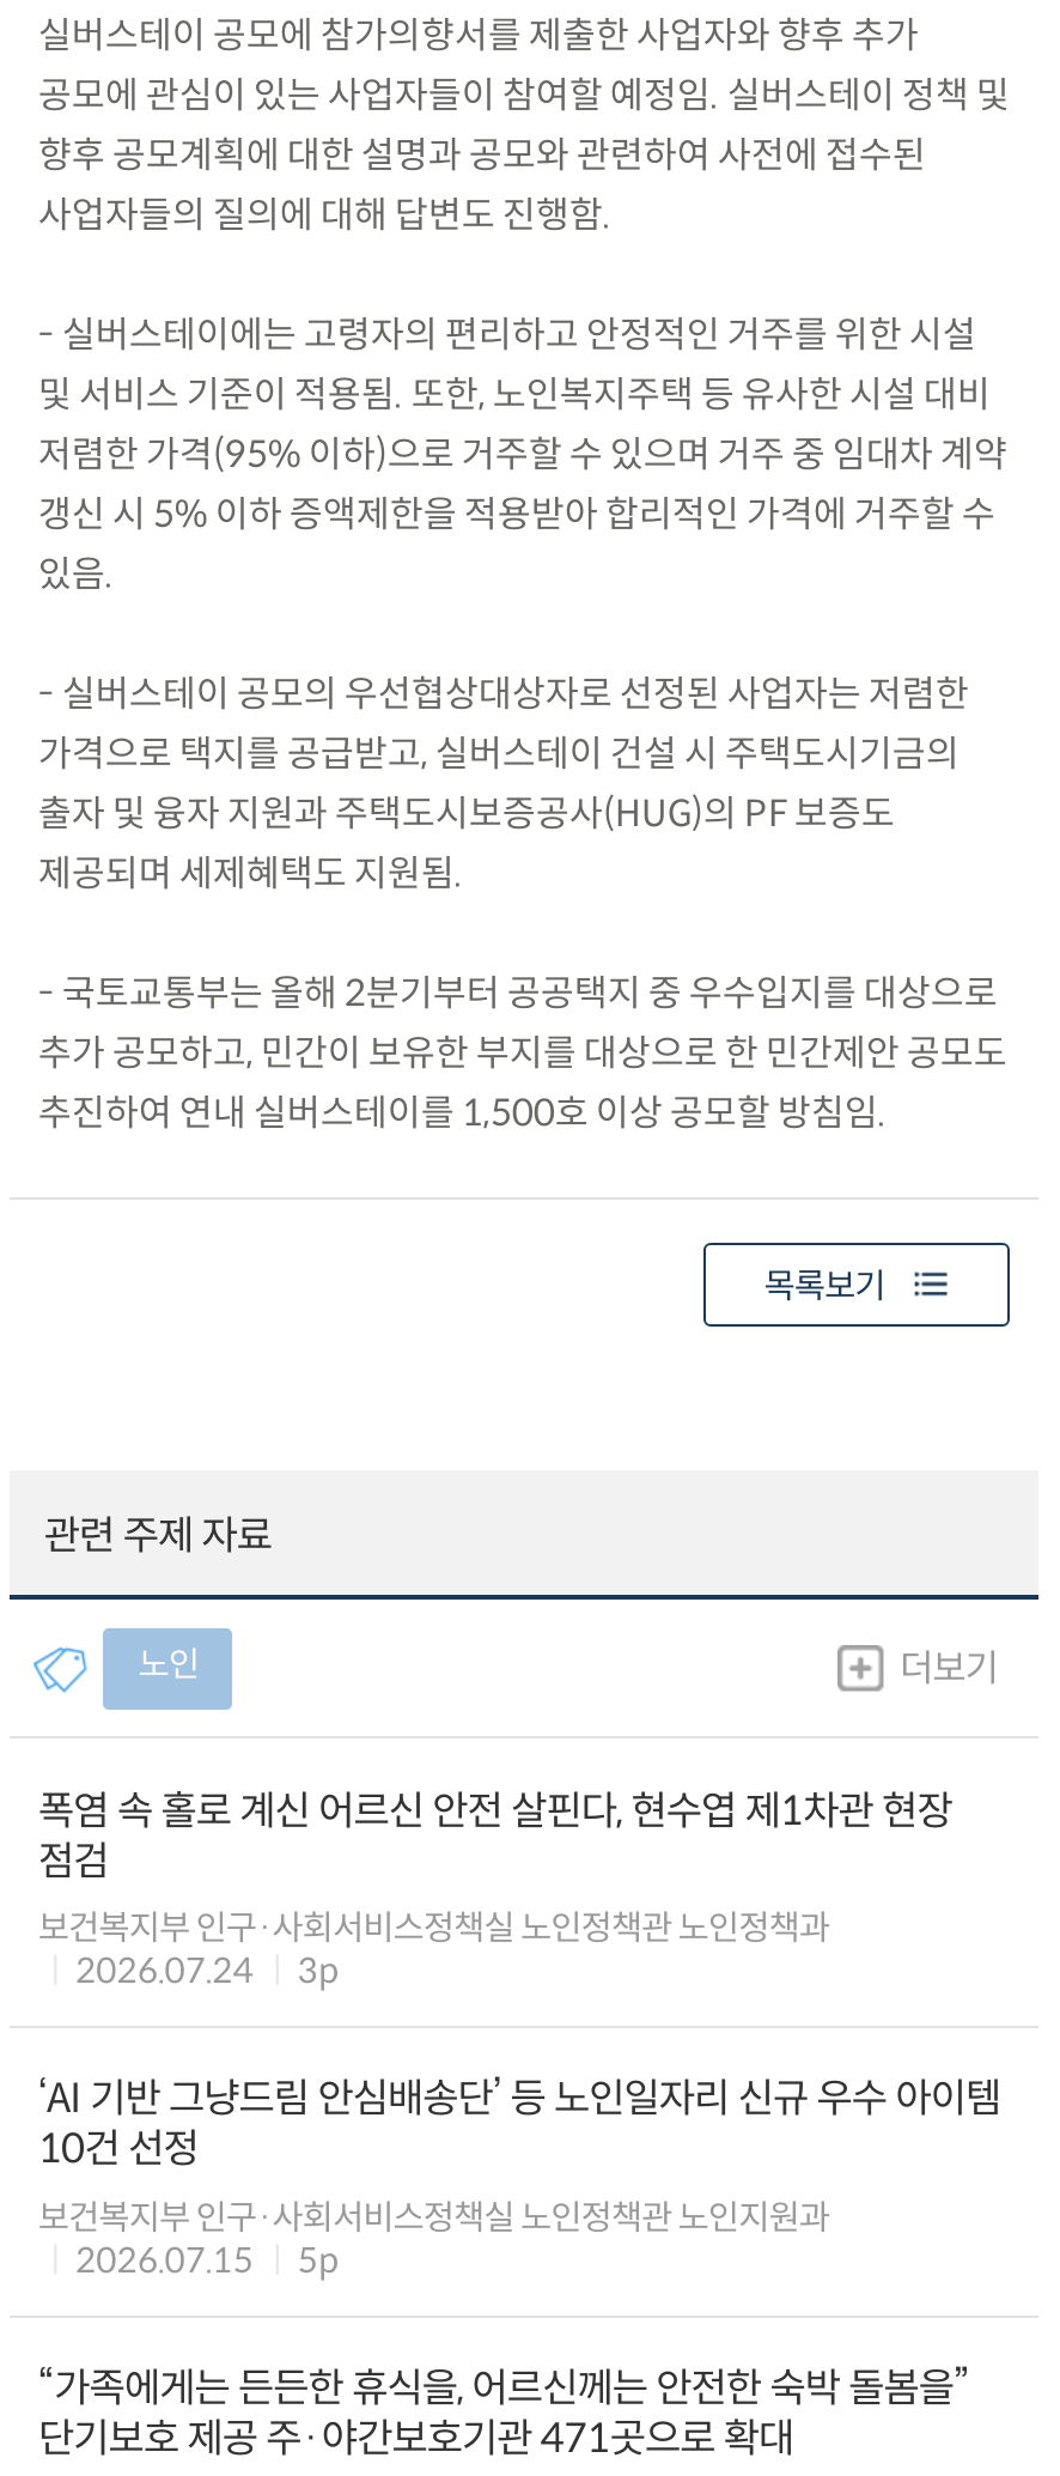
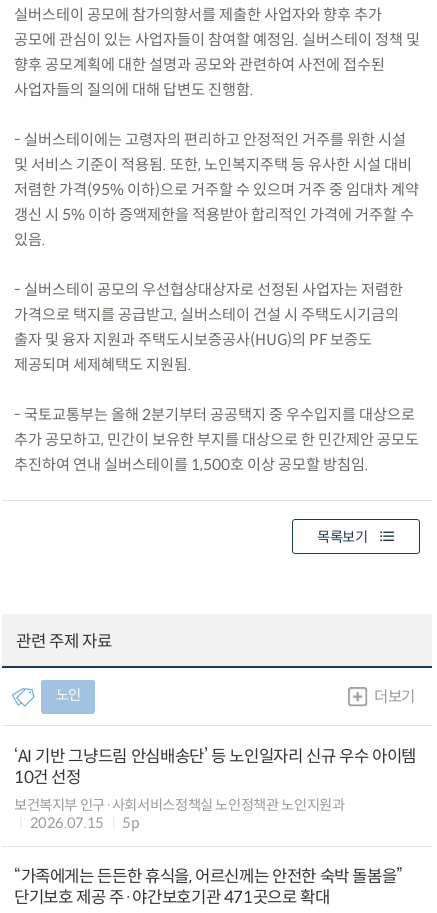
[38,1785,952,1992] 폭염 속 홀로 계신 어르신 안전 살핀다, 현수엽 제1차관 현장 | 점검 | 보건복지부 인구·사회서비스정책실 노인정책관 노인정책과 | 2026.07.24 | 3p -> none

